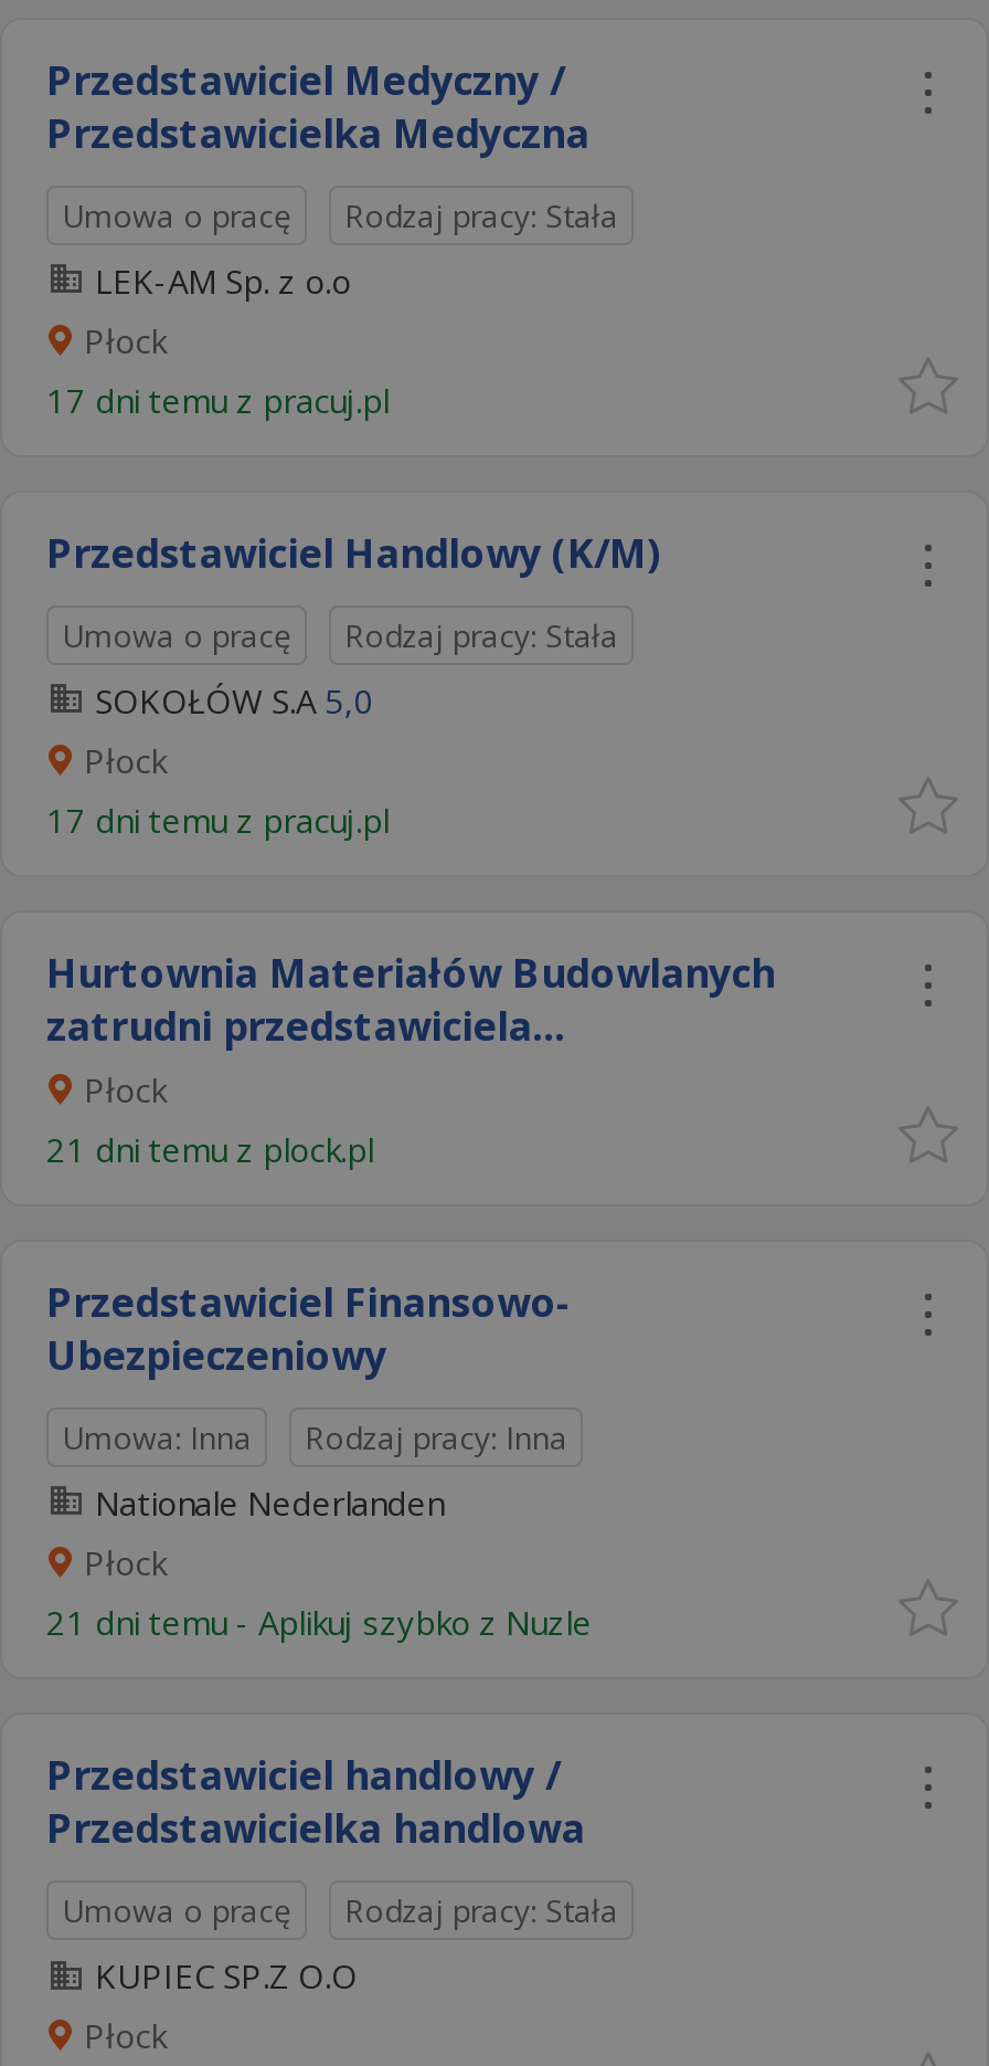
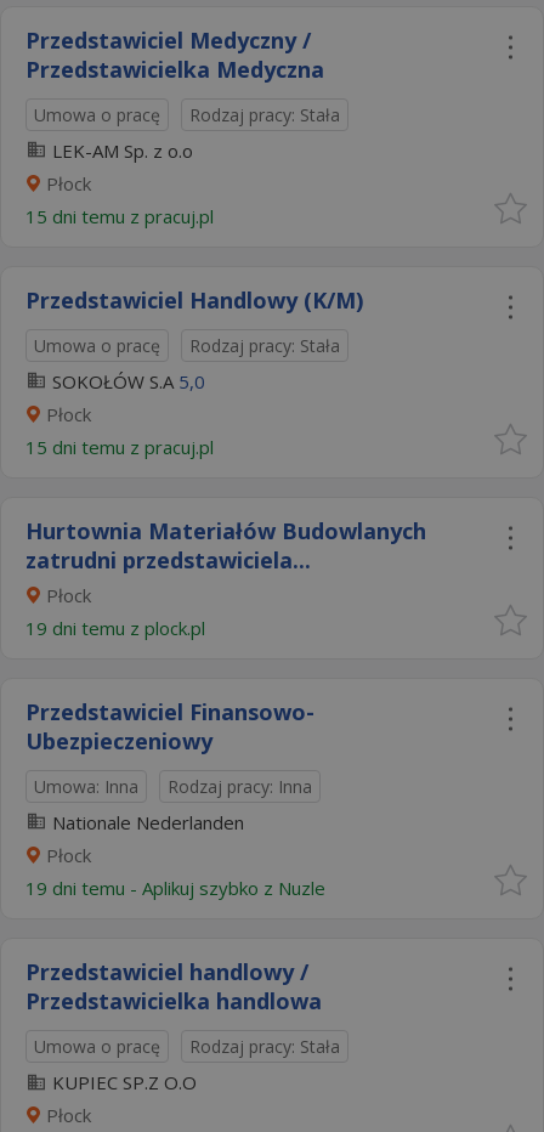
[46,378,397,422] 17 dni temu z pracuj.pl -> [25,204,219,228] 15 dni temu z pracuj.pl
[46,798,397,842] 17 dni temu z pracuj.pl -> [25,435,219,459] 15 dni temu z pracuj.pl
[46,1127,382,1171] 21 dni temu z plock.pl -> [25,616,210,640] 19 dni temu z plock.pl
[46,1600,609,1644] 21 dni temu - Aplikuj szybko z Nuzle -> [25,876,335,900] 19 dni temu - Aplikuj szybko z Nuzle

